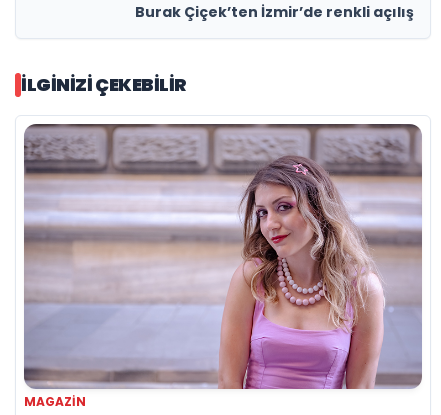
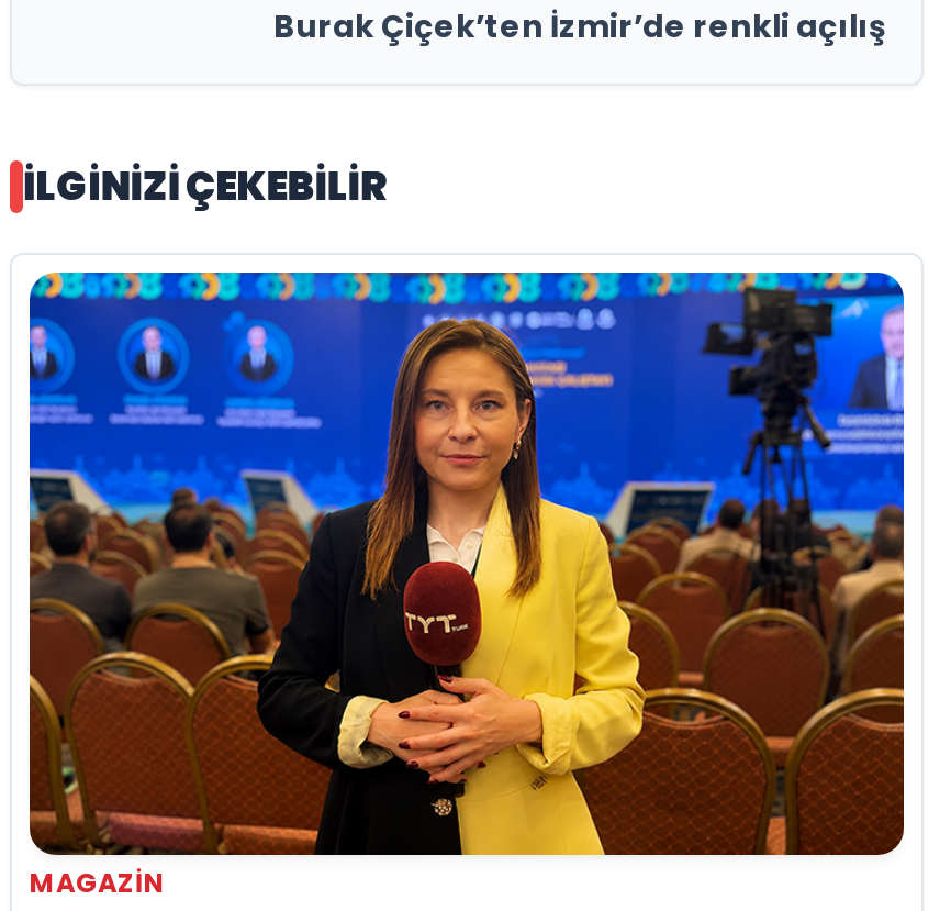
[23,123,423,390] [image] -> [27,270,906,857] [image]

